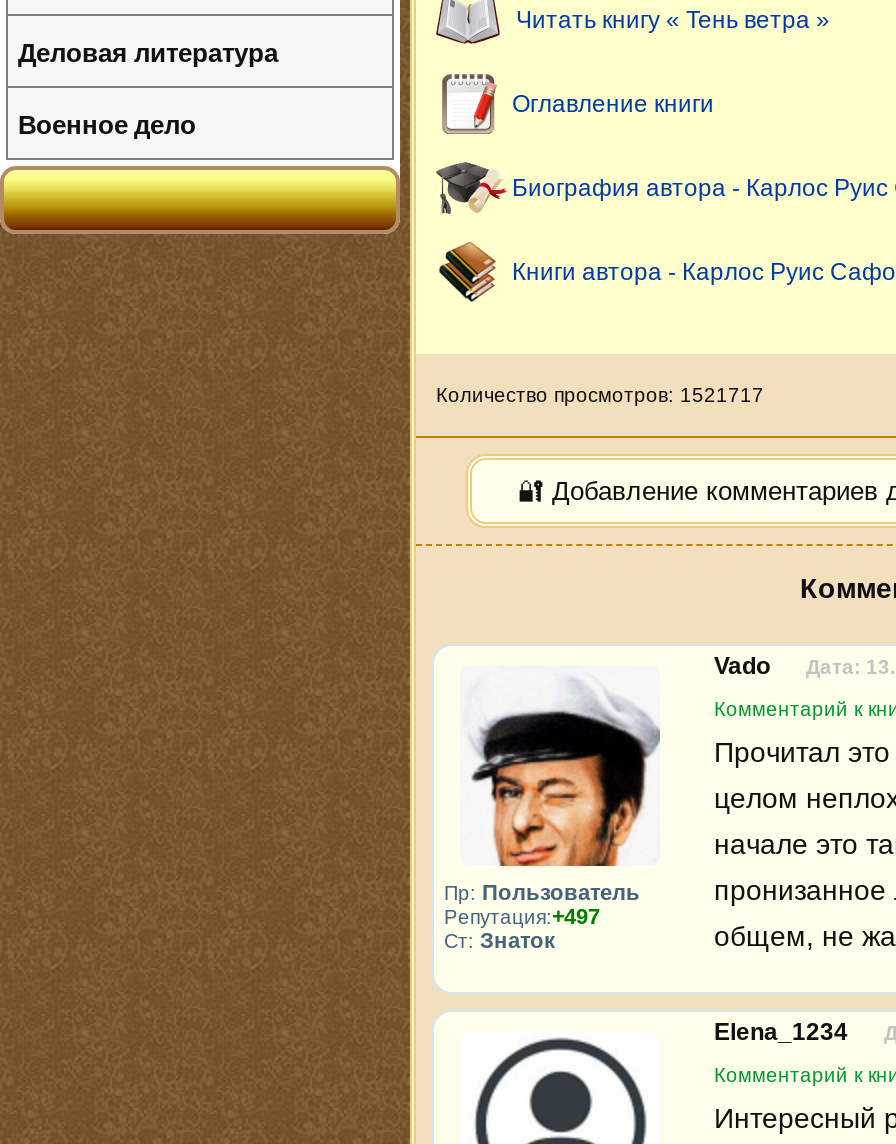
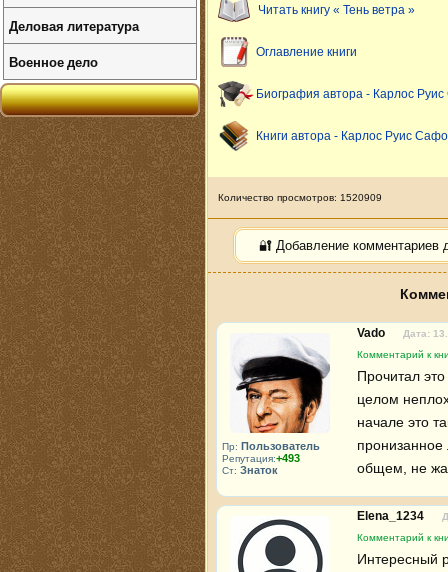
[436,384,764,406] Количество просмотров: 1521717 -> [218,192,382,203] Количество просмотров: 1520909
[444,904,600,928] Репутация:+497 -> [222,452,300,464] Репутация:+493

